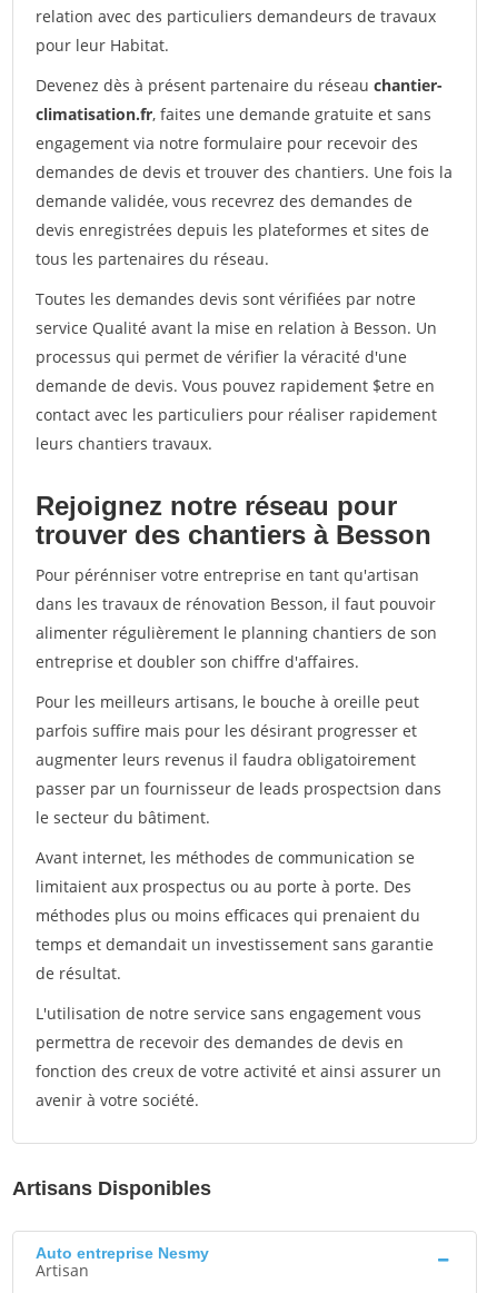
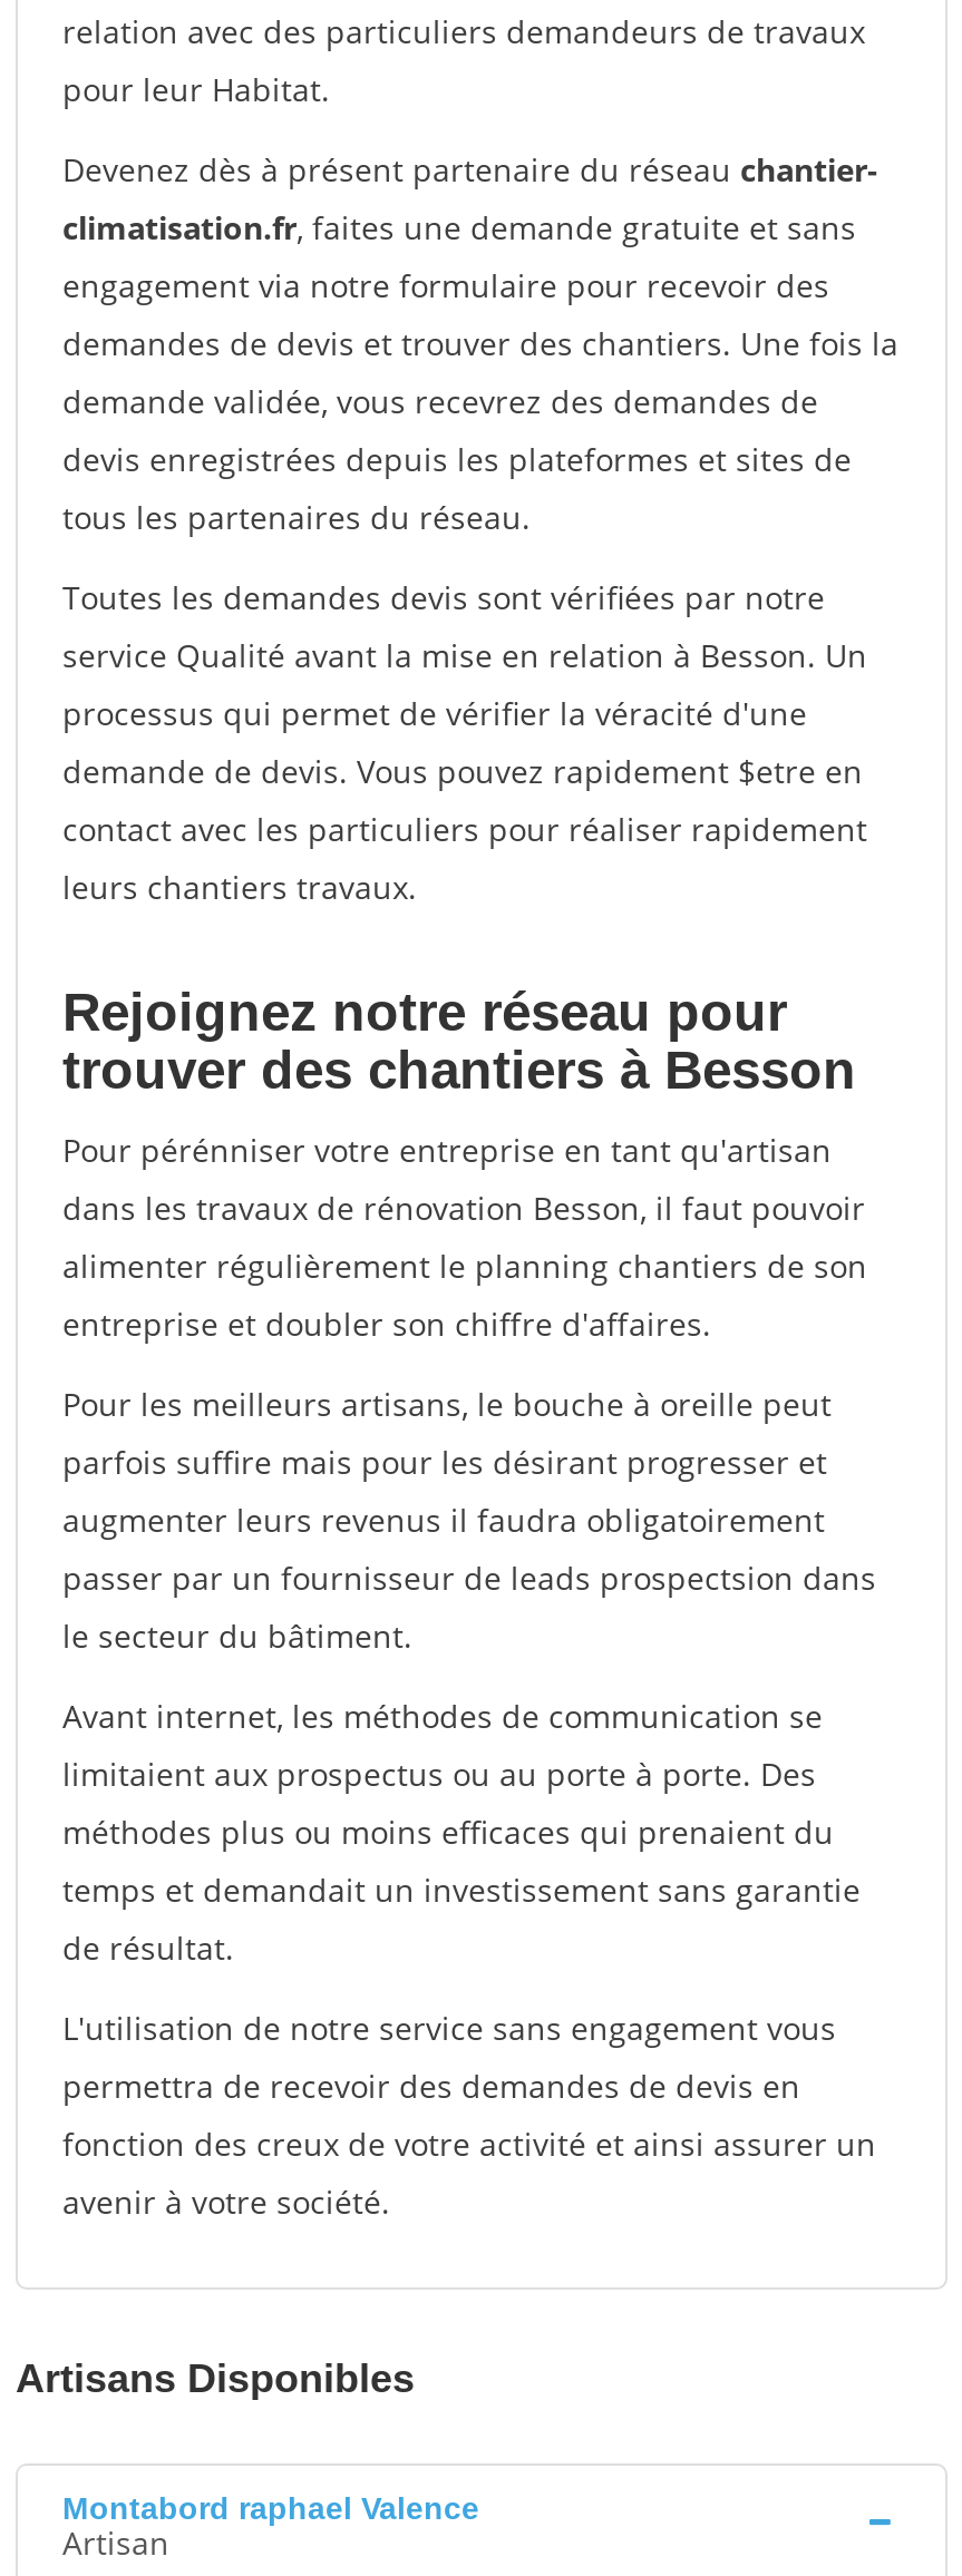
[36,1244,209,1262] Auto entreprise Nesmy -> [62,2490,479,2526] Montabord raphael Valence

